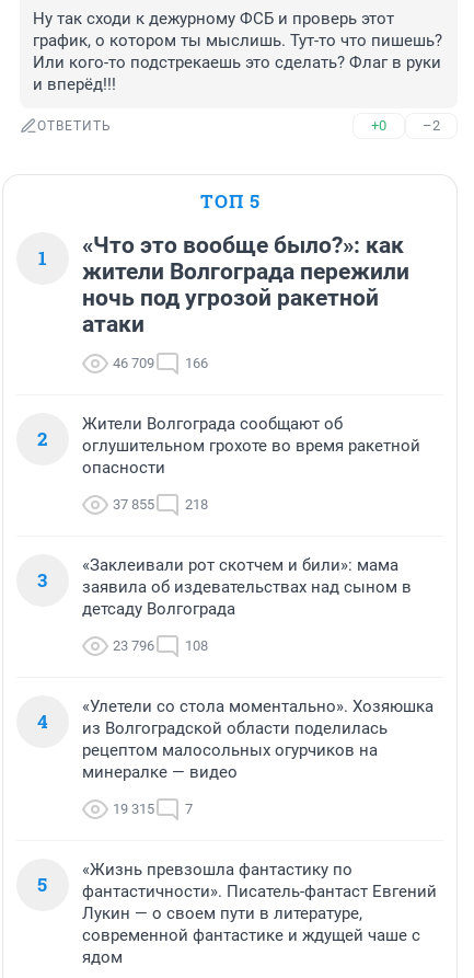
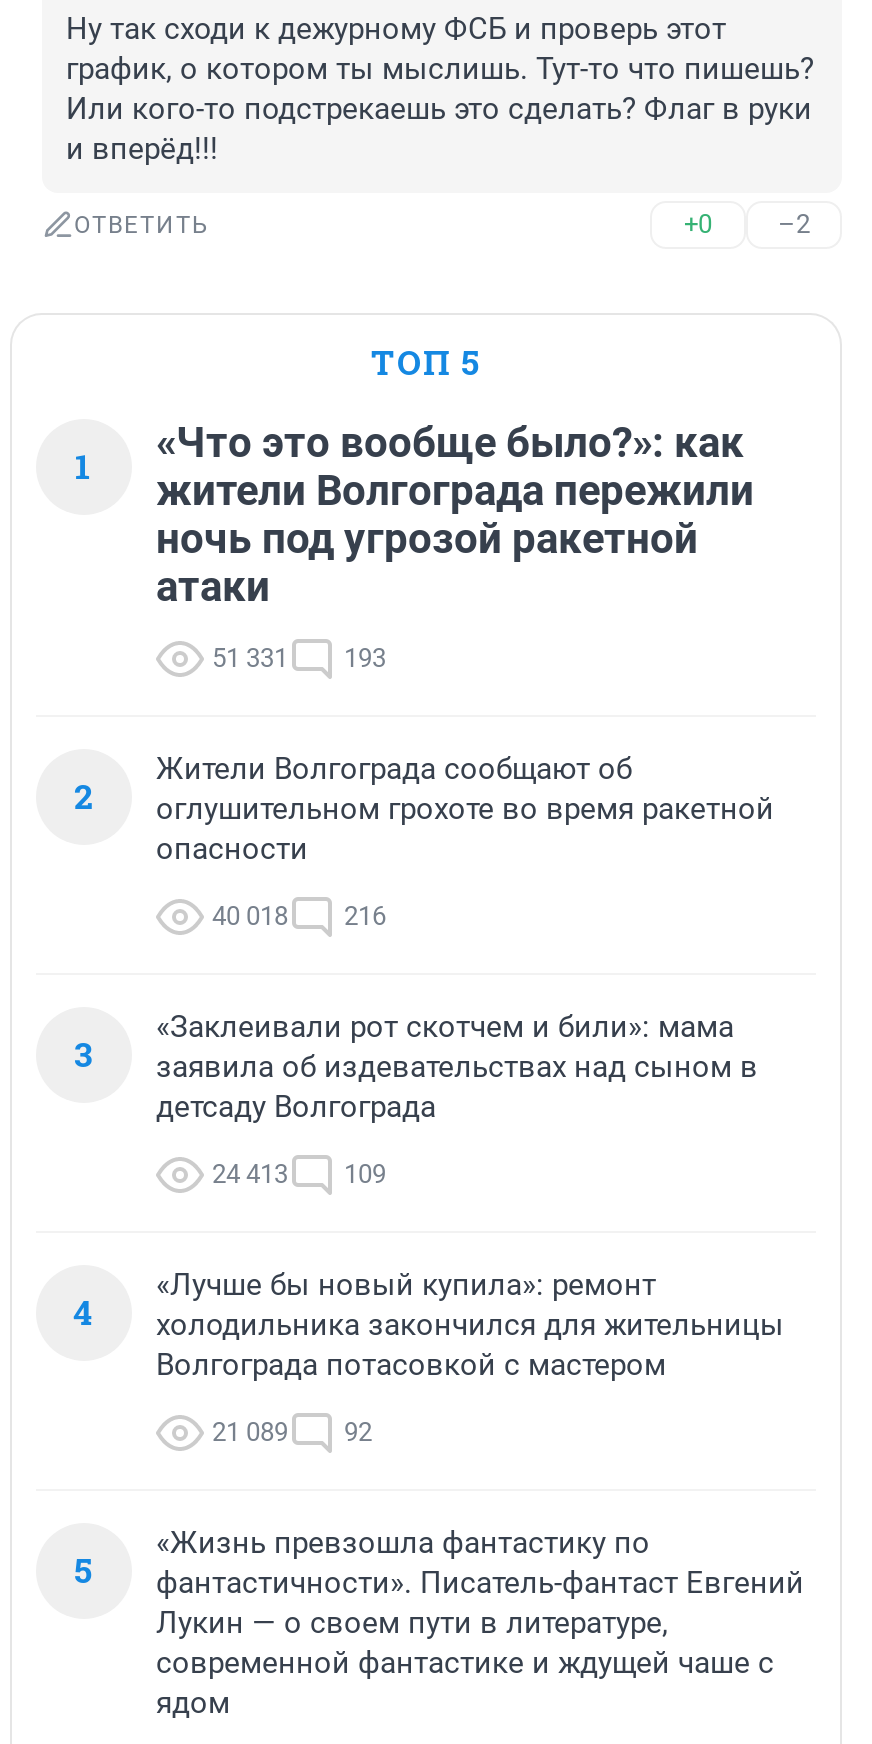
[113,355,154,371] 46 709 -> [212,643,288,673] 51 331
[185,355,208,371] 166 -> [344,643,386,673] 193
[113,496,154,513] 37 855 -> [212,901,288,931] 40 018
[185,496,208,513] 218 -> [344,901,386,931] 216
[113,638,154,654] 23 796 -> [212,1159,288,1189] 24 413
[185,638,208,654] 108 -> [344,1159,386,1189] 109
[82,697,433,782] «Улетели со стола моментально». Хозяюшка | из Волгоградской области поделилась | рецептом малосольных огурчиков на | минералке — видео -> [156,1267,784,1383] «Лучше бы новый купила»: ремонт | холодильника закончился для жительницы | Волгограда потасовкой с мастером
[113,801,193,817] 19 315 | 7 -> [212,1417,372,1447] 21 089 | 92

